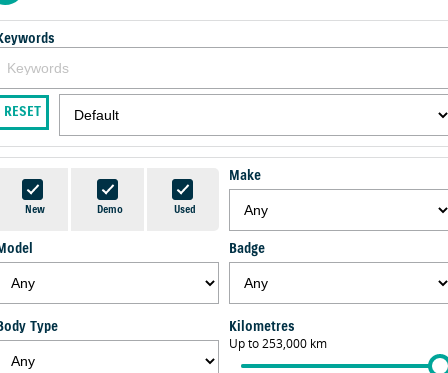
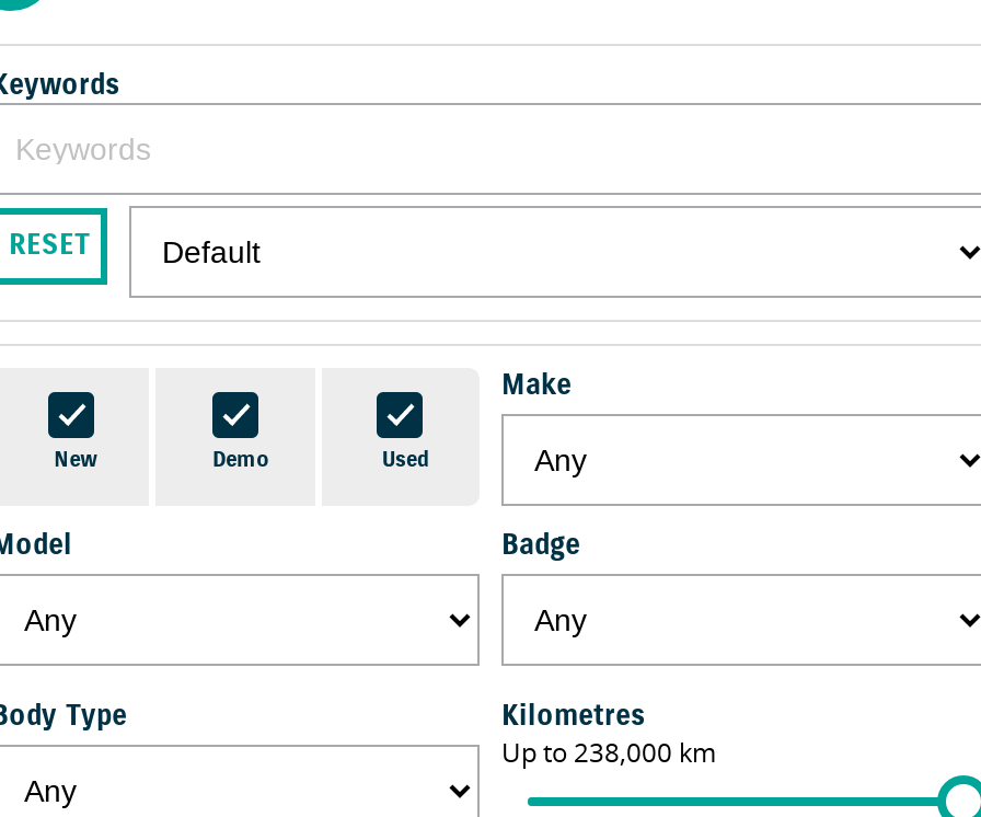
[229,335,327,352] Up to 253,000 km -> [501,734,716,771] Up to 238,000 km

